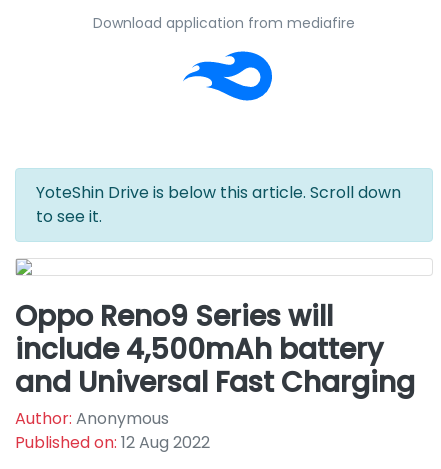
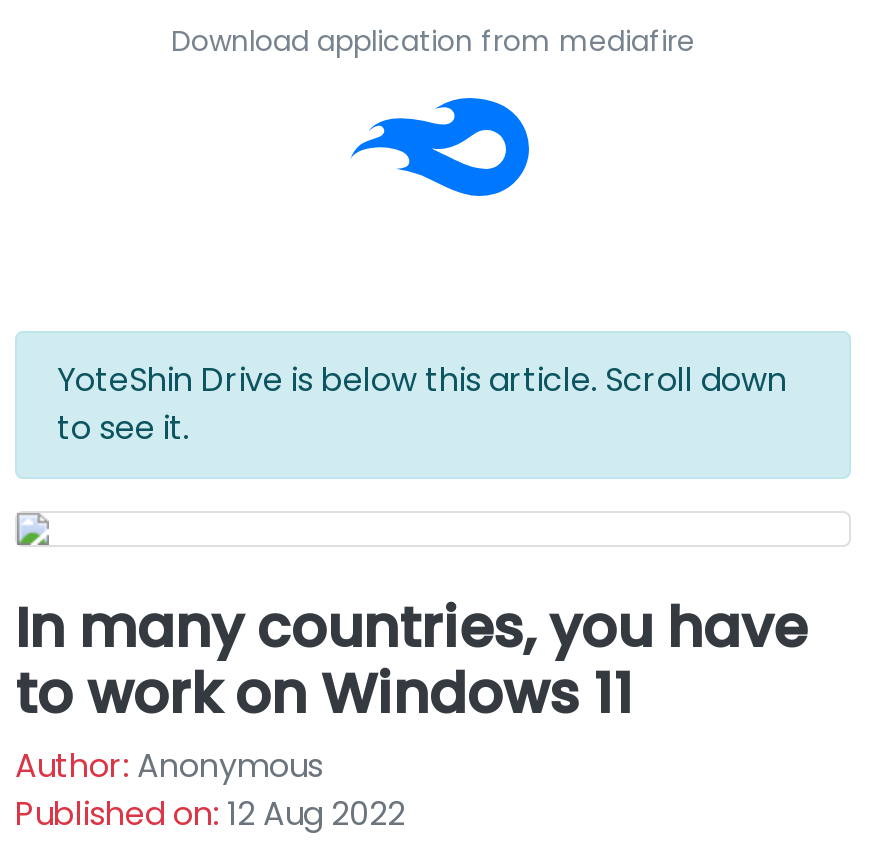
[15,297,415,402] Oppo Reno9 Series will | include 4,500mAh battery | and Universal Fast Charging -> [15,589,807,733] In many countries, you have | to work on Windows 11

